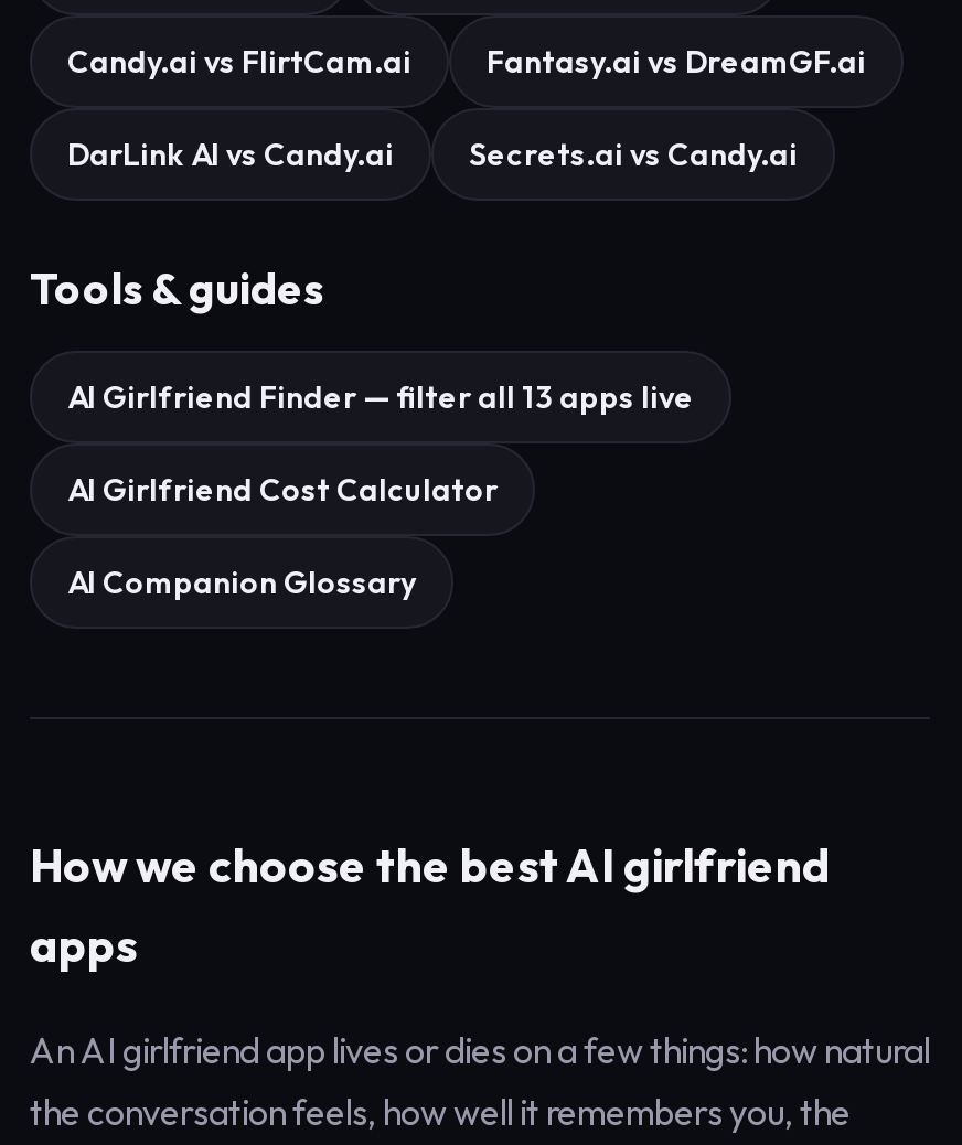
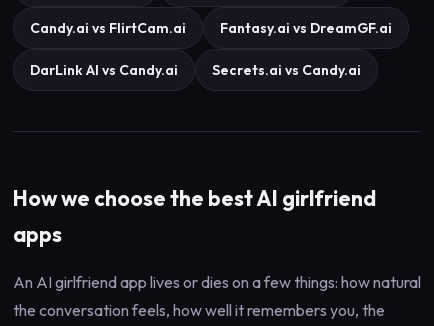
[30,260,694,602] Tools & guides | AI Girlfriend Finder — filter all 13 apps live | AI Girlfriend Cost Calculator | AI Companion Glossary -> none

